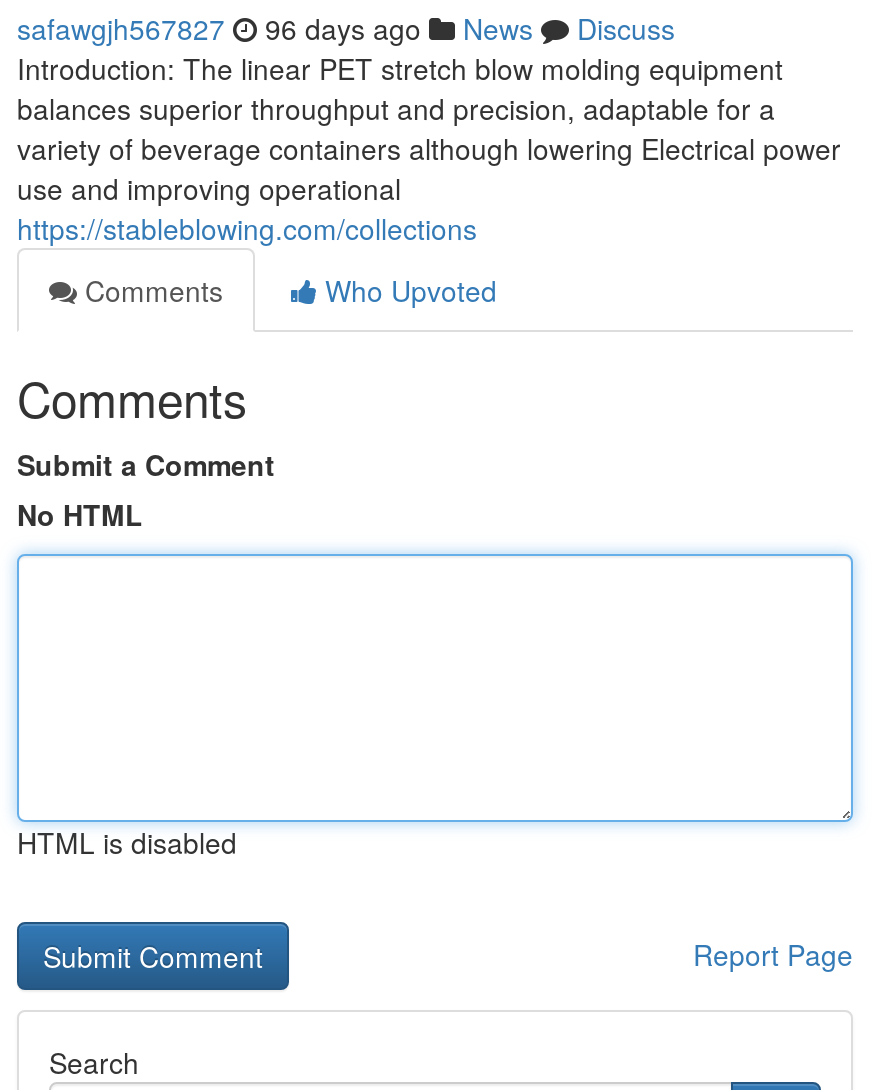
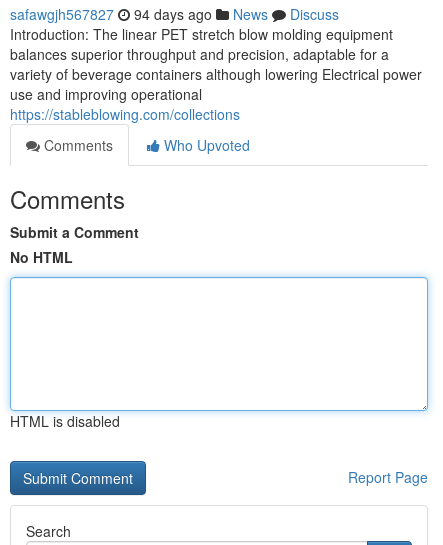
[17,8,675,48] safawgjh567827 96 days ago News Discuss -> [10,4,339,24] safawgjh567827 94 days ago News Discuss

